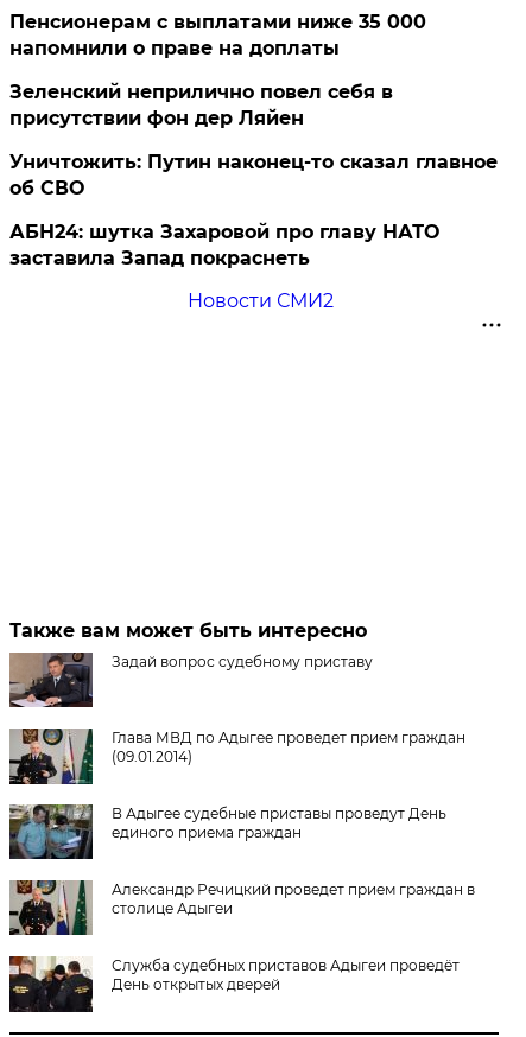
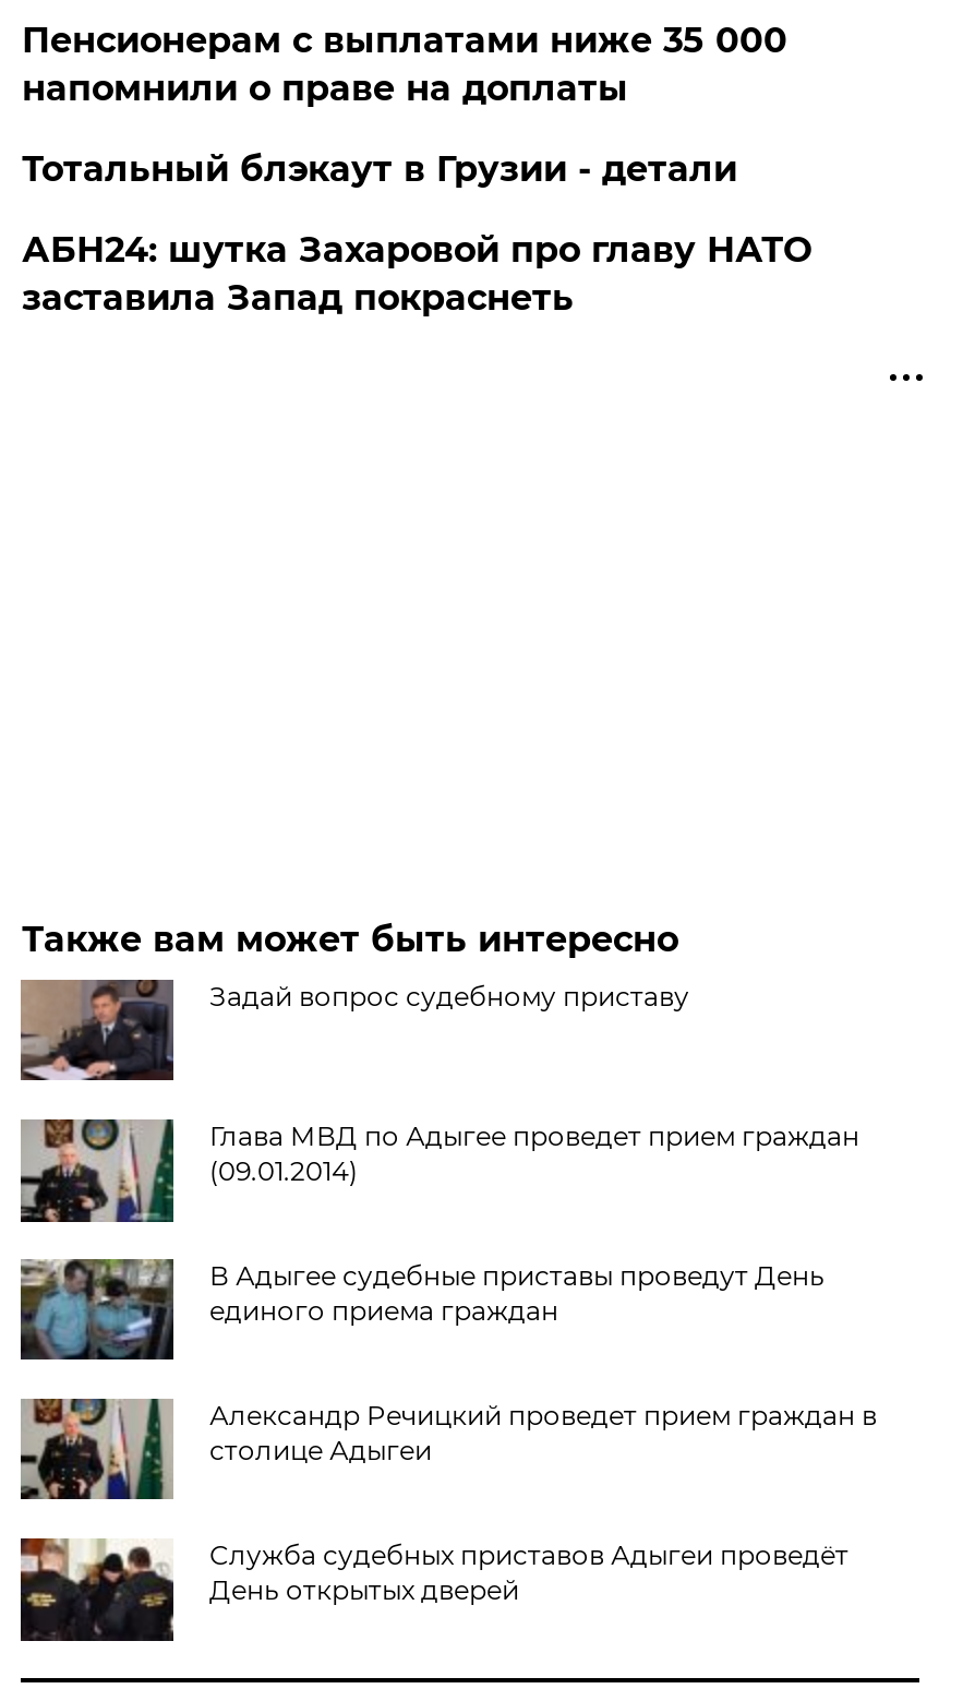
[10,81,498,199] Зеленский неприлично повел cебя в | присутствии фон дер Ляйен | Уничтожить: Путин наконец-то сказал главное | об СВО -> [22,148,737,190] Тотальный блэкаут в Грузии - детали
[187,289,333,312] Новости СМИ2 -> none

